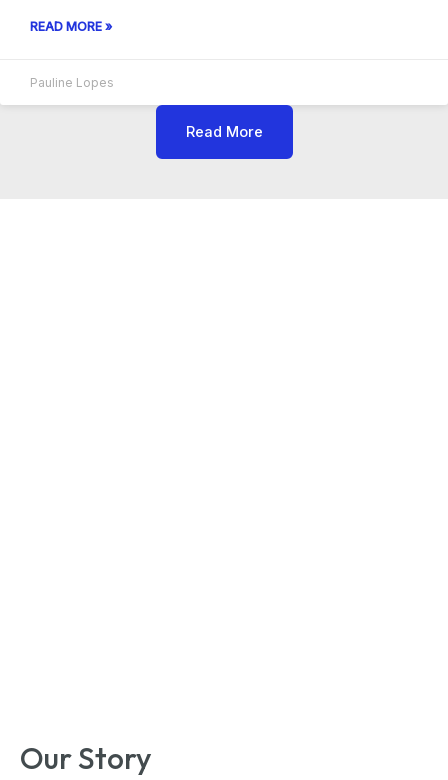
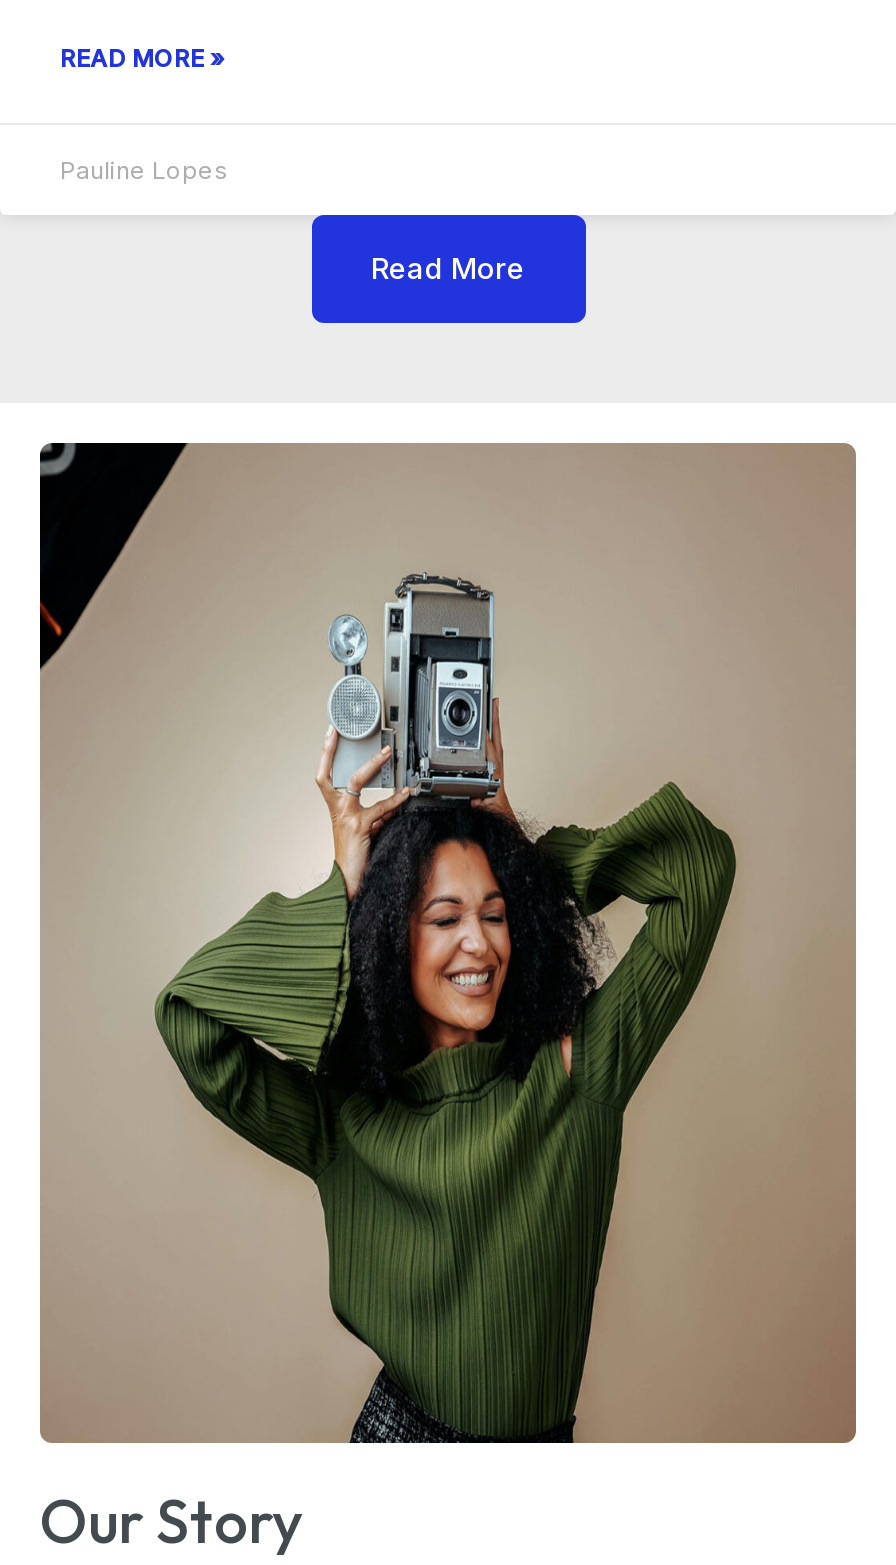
none -> [38,441,858,1445] [image]

